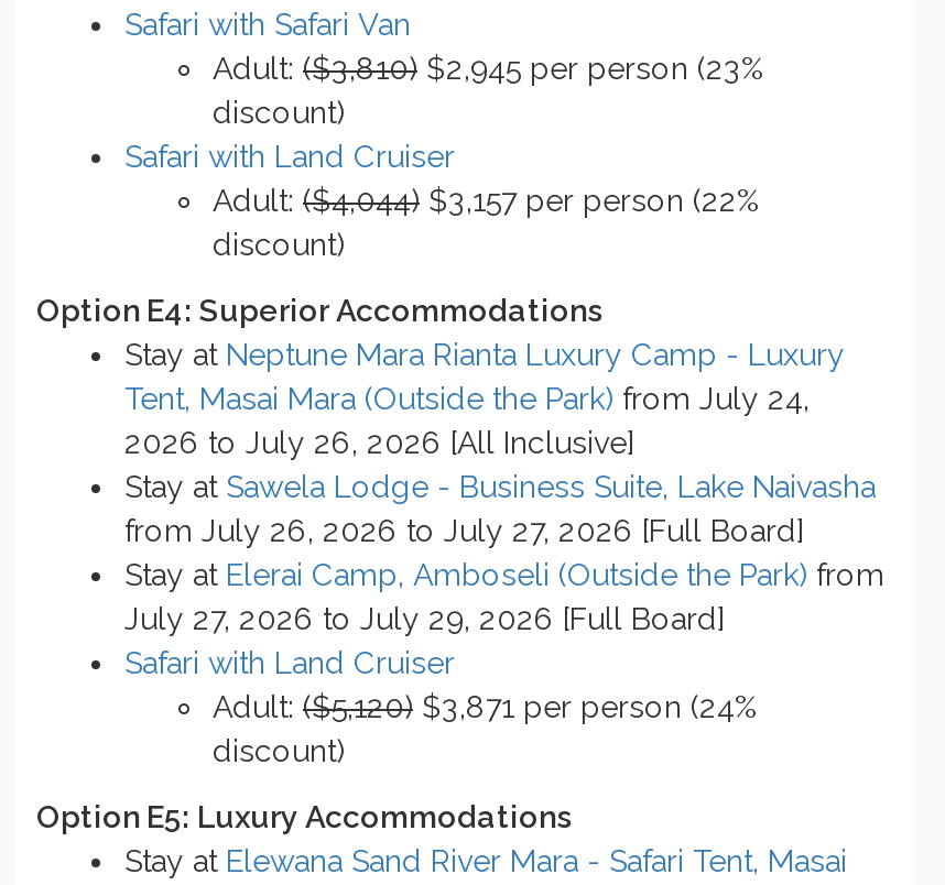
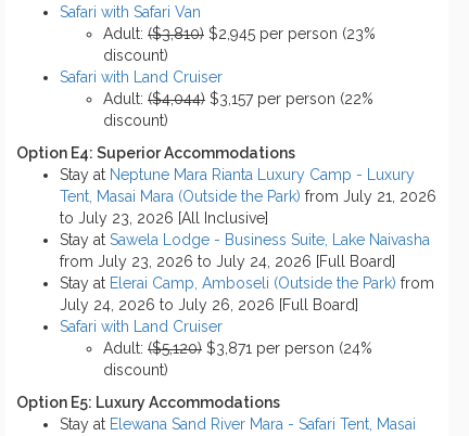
[124,381,810,460] Tent, Masai Mara (Outside the Park) from July 24, | 2026 to July 26, 2026 [All Inclusive] -> [60,188,436,227] Tent, Masai Mara (Outside the Park) from July 21, 2026 | to July 23, 2026 [All Inclusive]
[124,513,803,548] from July 26, 2026 to July 27, 2026 [Full Board] -> [60,253,395,270] from July 23, 2026 to July 24, 2026 [Full Board]
[124,601,724,636] July 27, 2026 to July 29, 2026 [Full Board] -> [60,296,358,313] July 24, 2026 to July 26, 2026 [Full Board]

